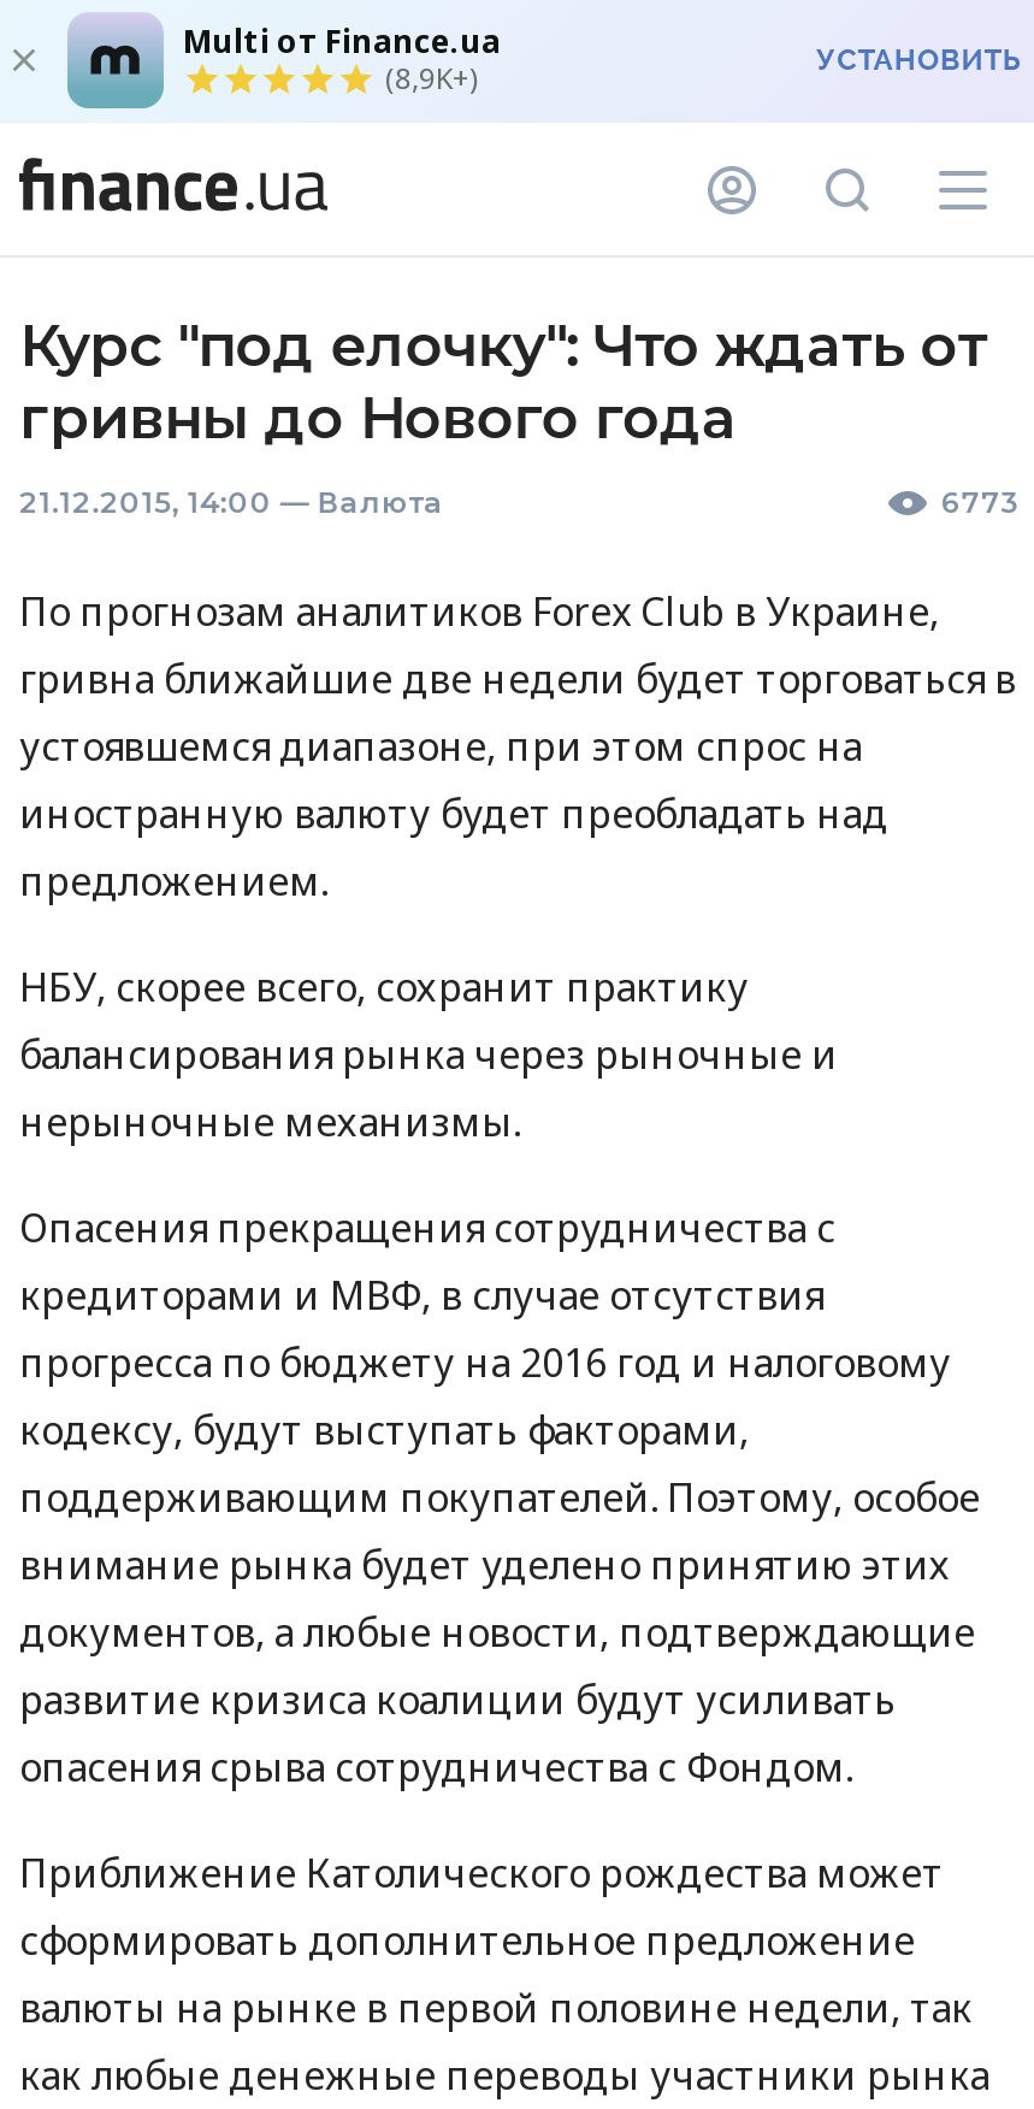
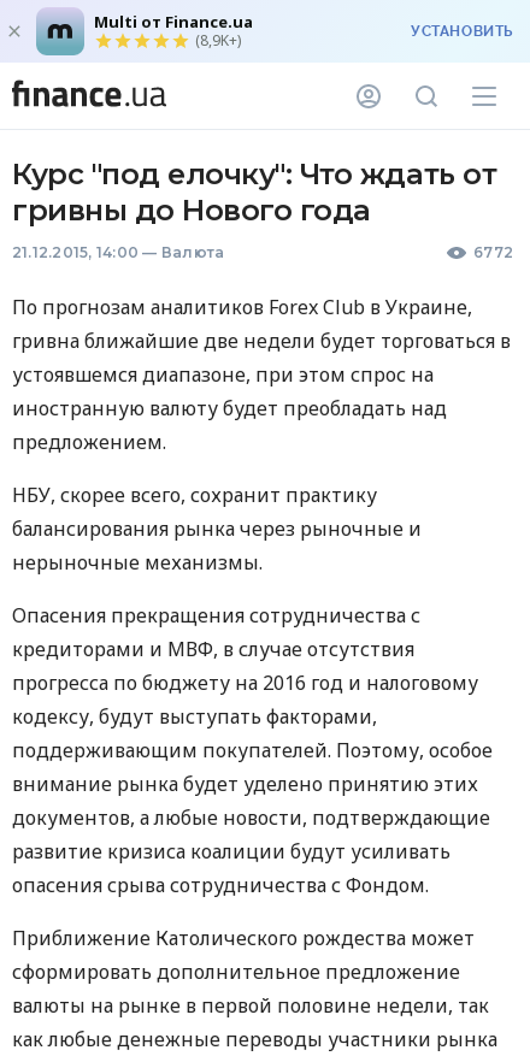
[941,484,1021,520] 6773 -> [473,243,513,261] 6772

